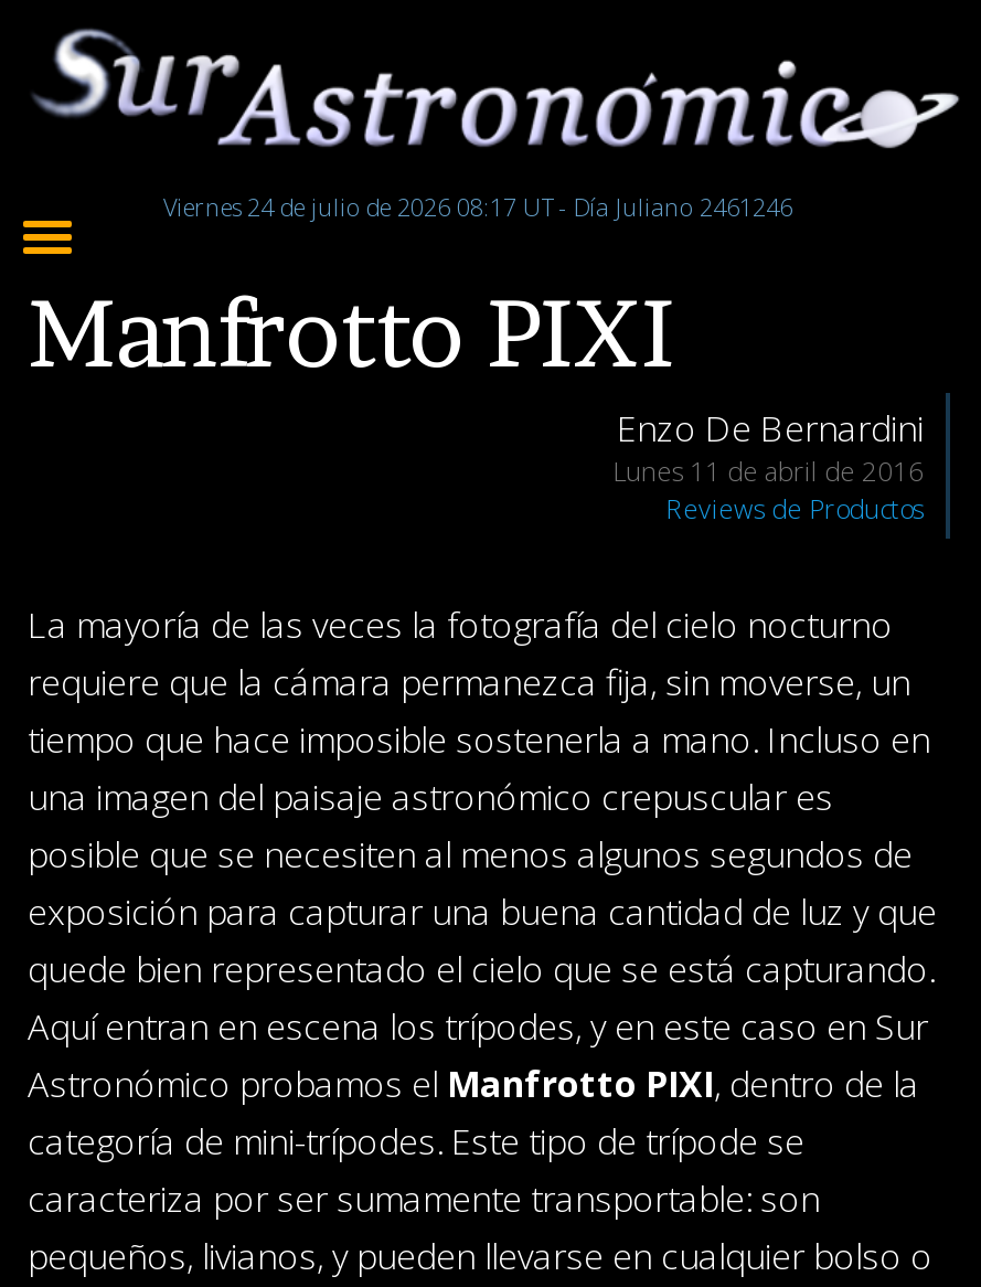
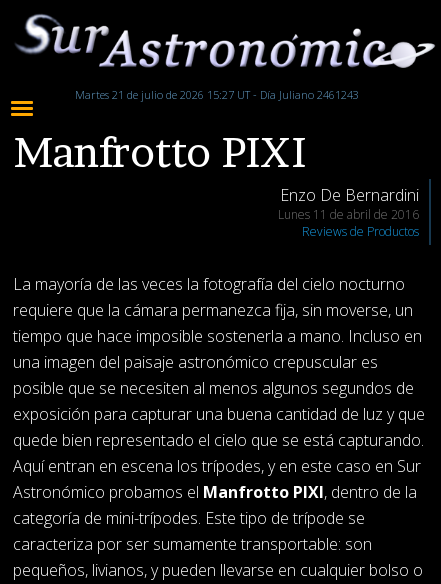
[163,190,792,223] Viernes 24 de julio de 2026 08:17 UT - Día Juliano 2461246 -> [75,87,359,102] Martes 21 de julio de 2026 15:27 UT - Día Juliano 2461243

